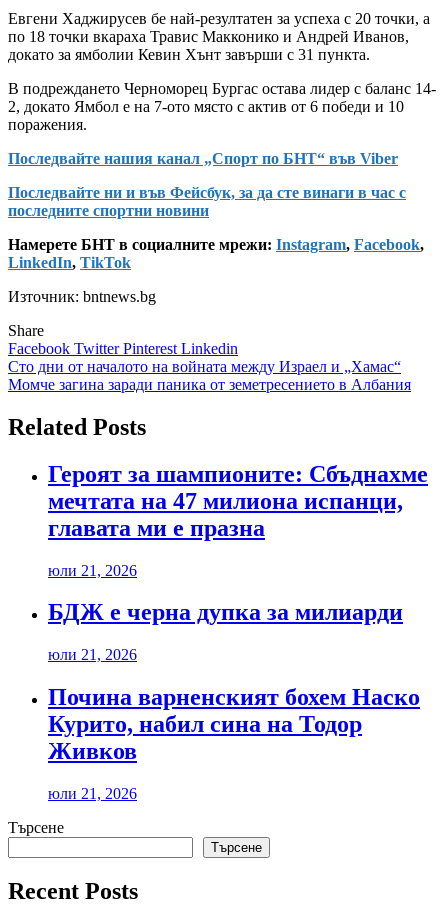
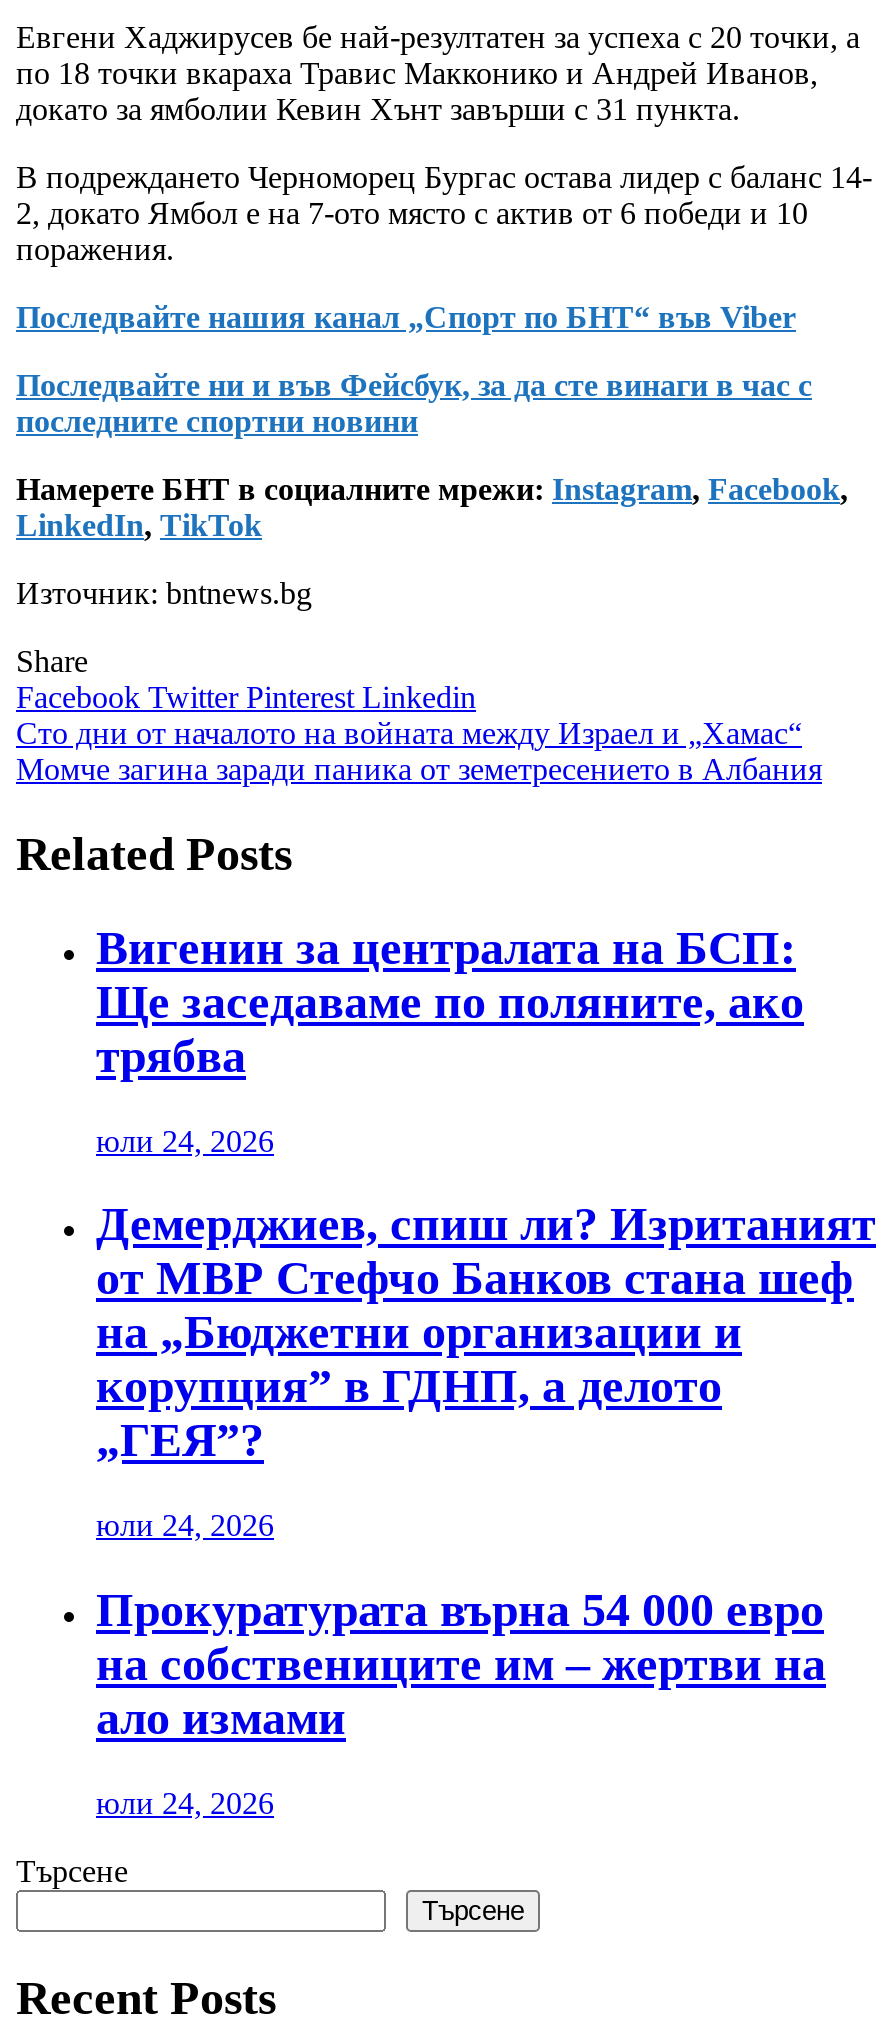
[48,461,428,541] Героят за шампионите: Сбъднахме | мечтата на 47 милиона испанци, | главата ми е празна -> [96,921,804,1081] Вигенин за централата на БСП: | Ще заседаваме по поляните, ако | трябва
[48,561,137,578] юли 21, 2026 -> [96,1123,274,1157] юли 24, 2026
[48,599,403,625] БДЖ е черна дупка за милиарди -> [96,1199,876,1467] Демерджиев, спиш ли? Изританият | от МВР Стефчо Банков стана шеф | на „Бюджетни организации и | корупция” в ГДНП, а делото | „ГЕЯ”?
[48,646,137,663] юли 21, 2026 -> [96,1509,274,1543] юли 24, 2026
[48,684,420,764] Почина варненският бохем Наско | Курито, набил сина на Тодор | Живков -> [96,1584,826,1744] Прокуратурата върна 54 000 евро | на собствениците им – жертви на | ало измами
[48,785,137,802] юли 21, 2026 -> [96,1786,274,1820] юли 24, 2026

